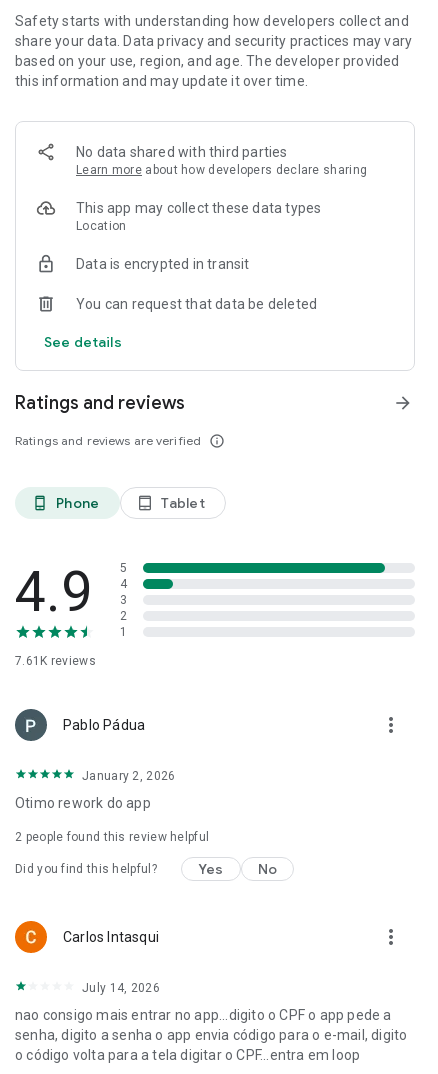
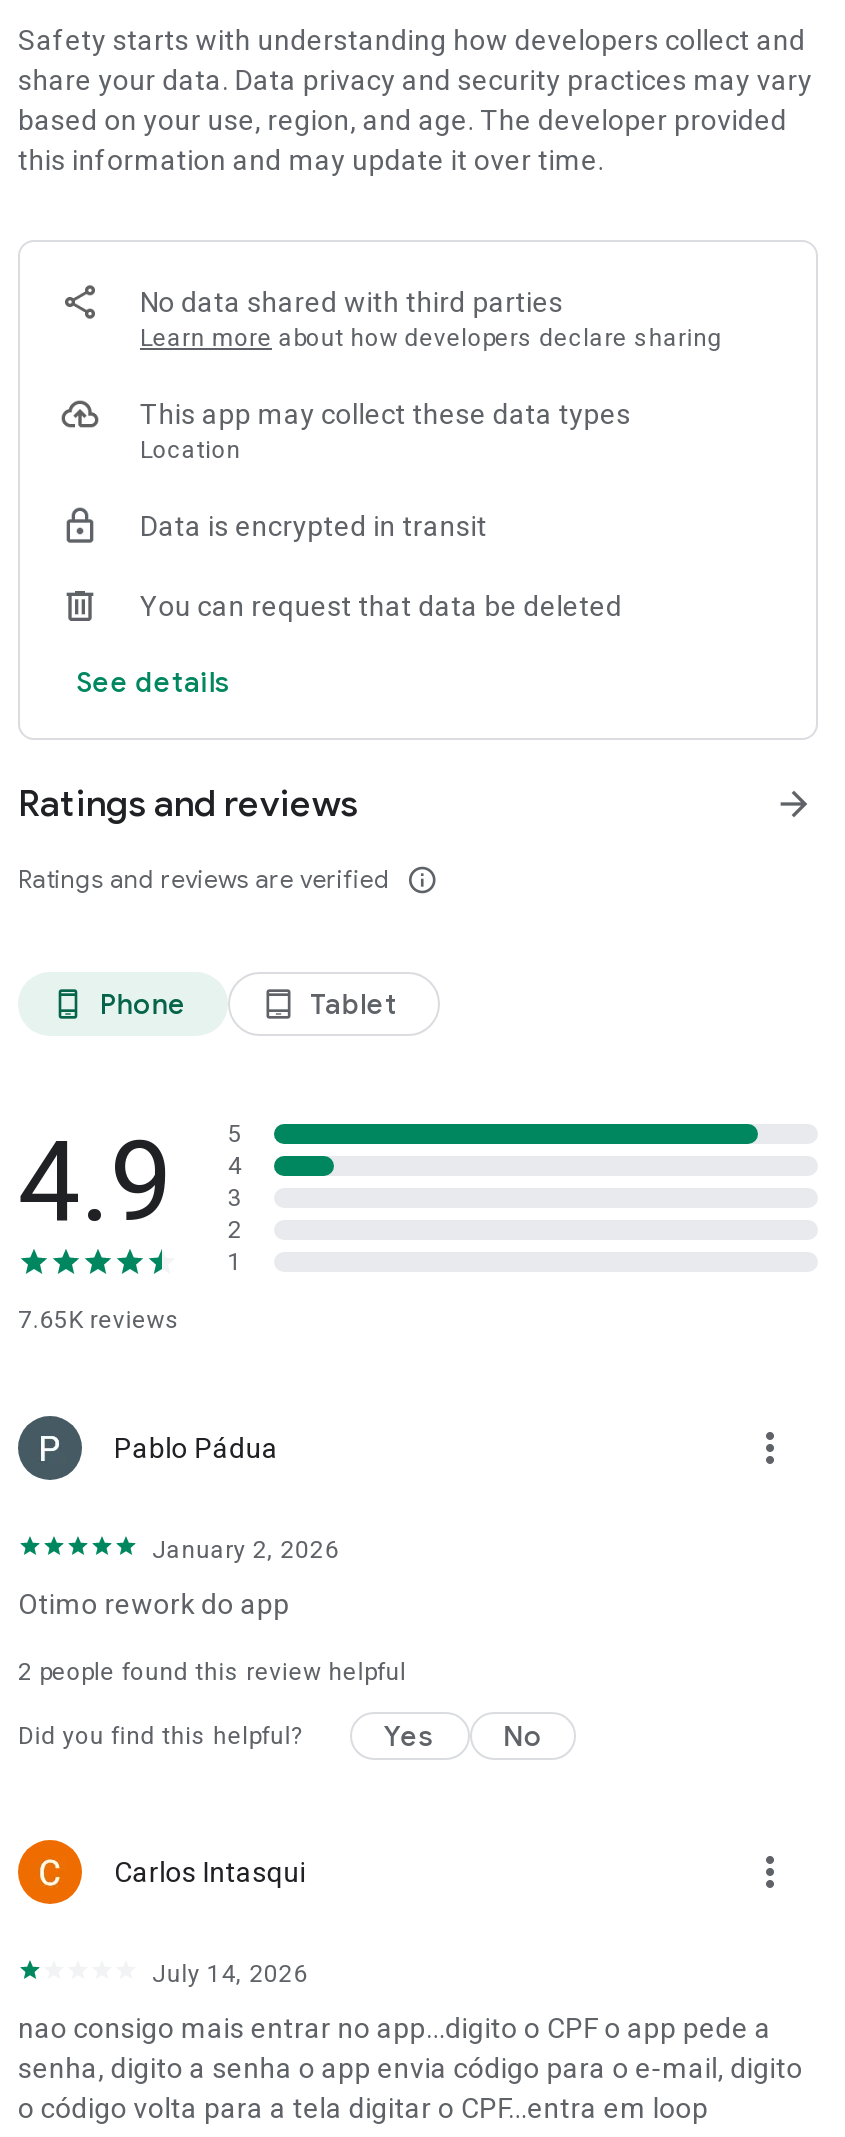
[15,654,96,668] 7.61K reviews -> [18,1306,180,1334] 7.65K reviews

